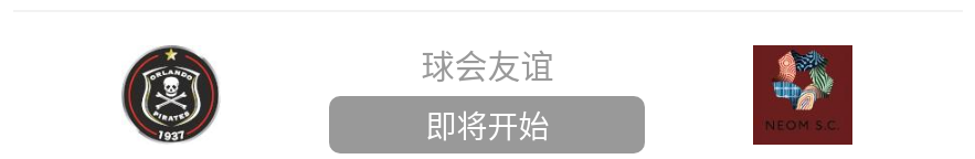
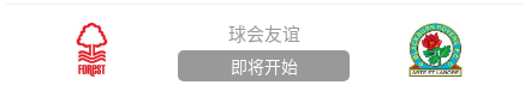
[119,44,221,144] [image] -> [65,22,118,78] [image]
[751,42,855,146] [image] -> [408,22,463,77] [image]

